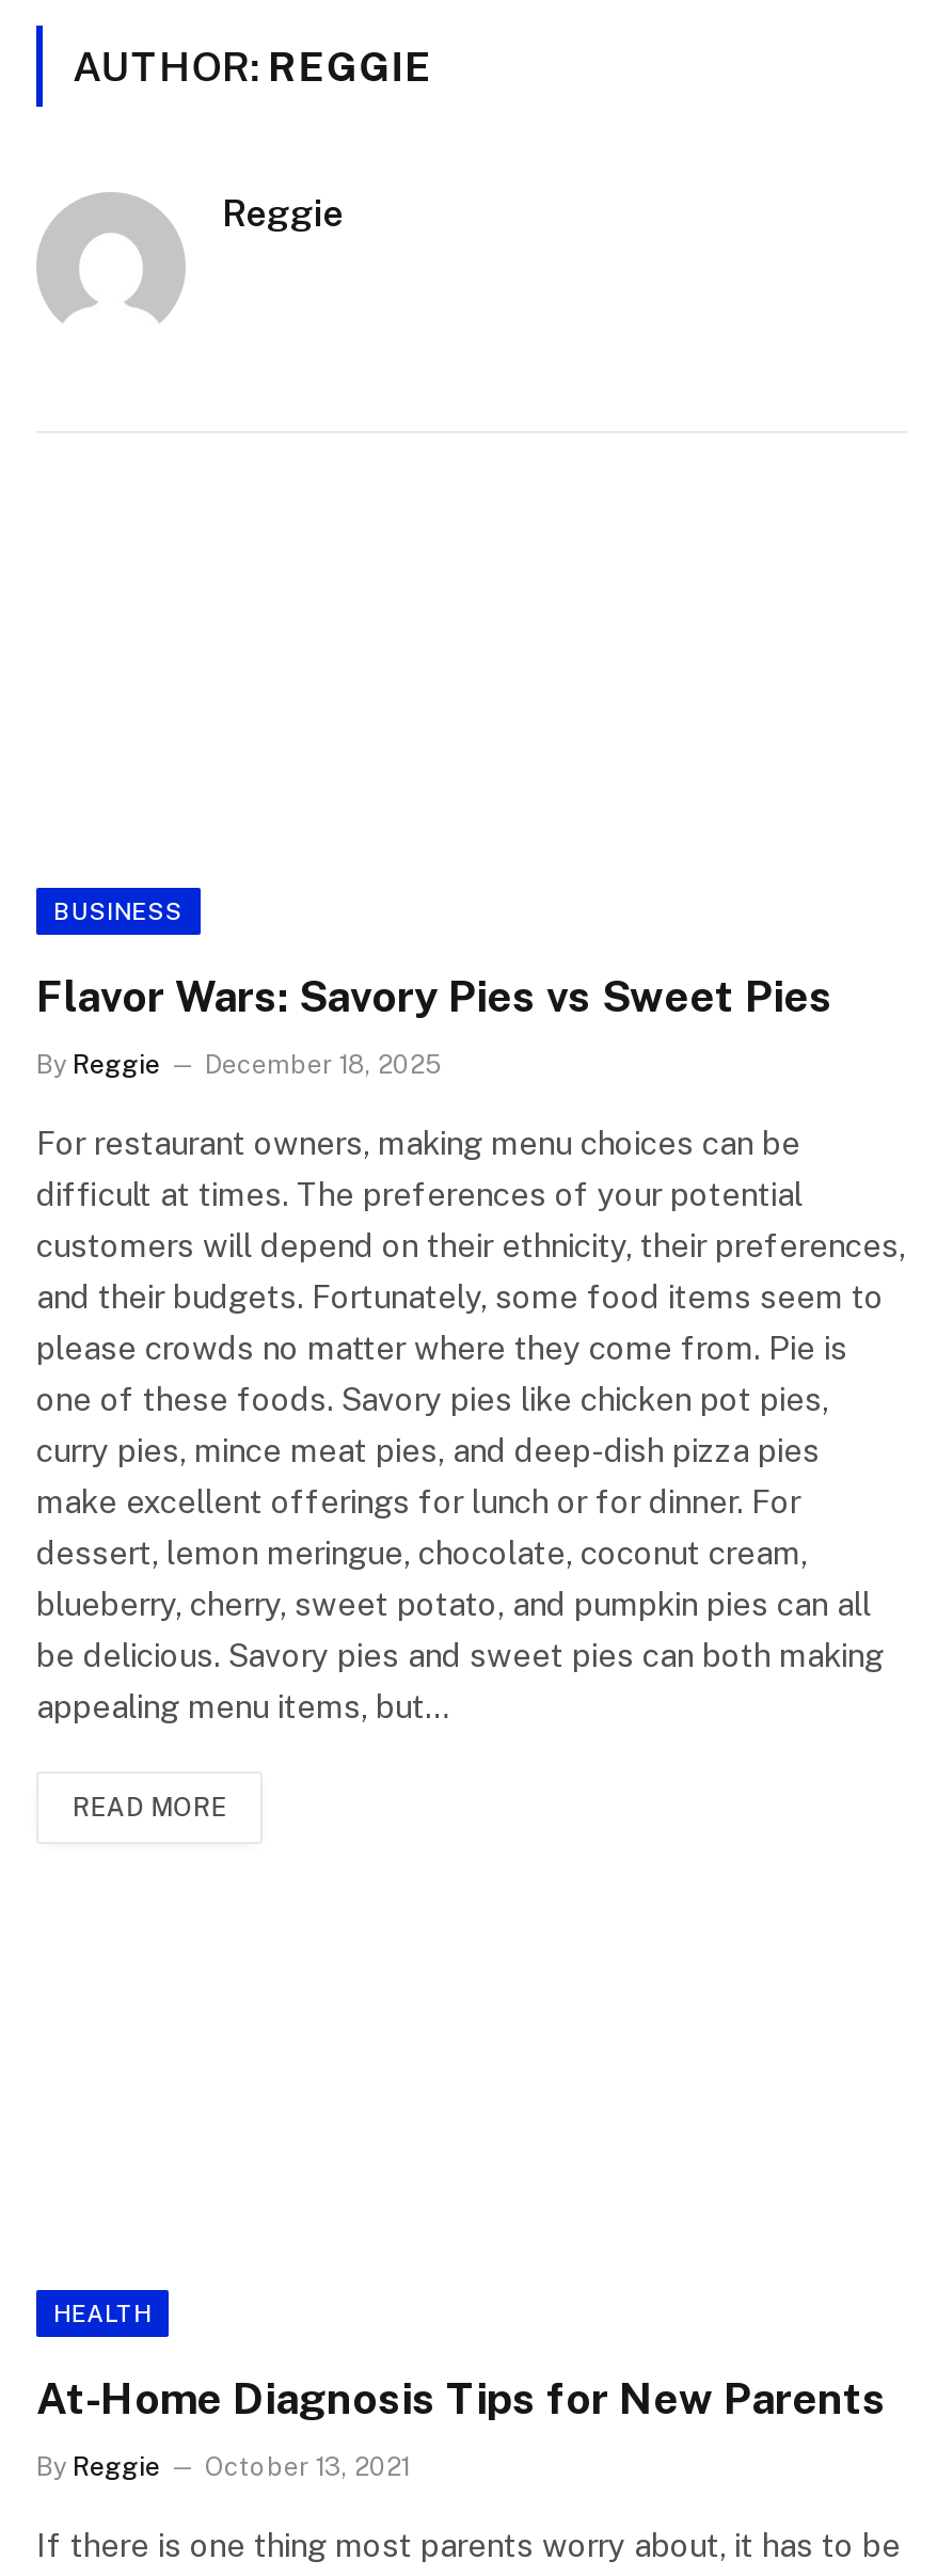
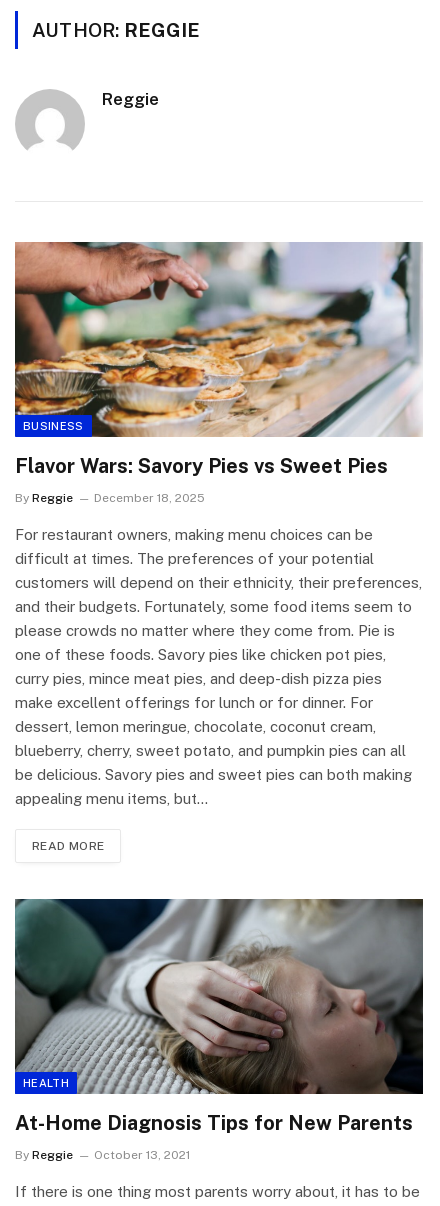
none -> [14,241,423,438] [image]
none -> [14,898,424,1095] [image]

